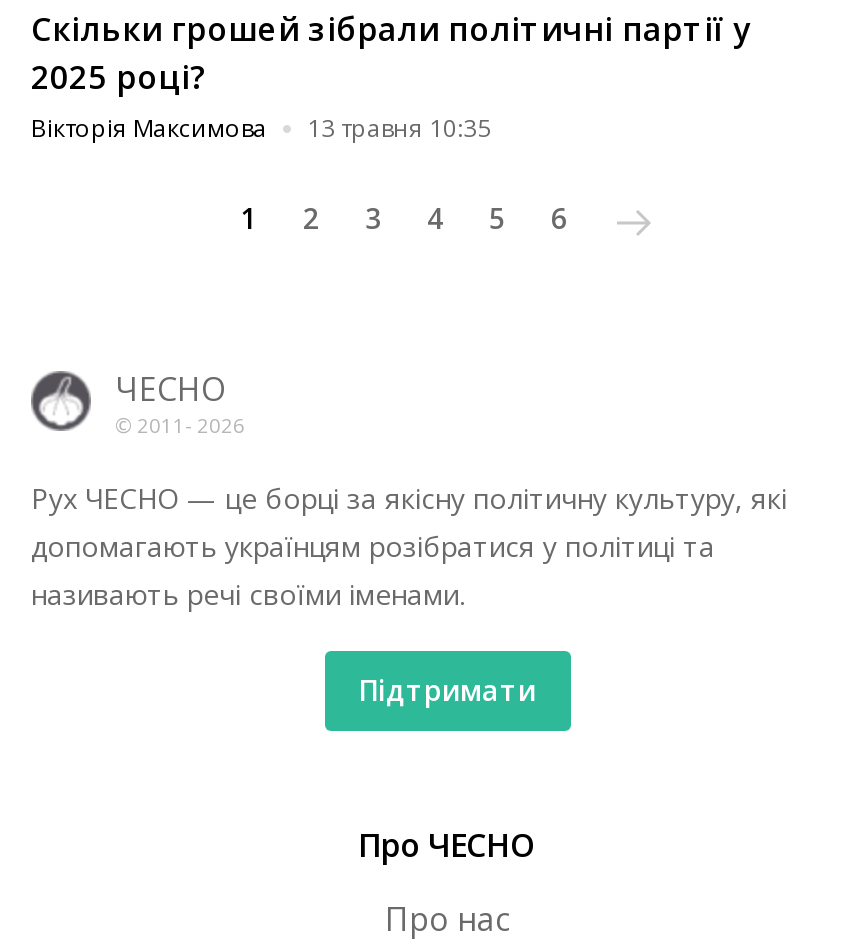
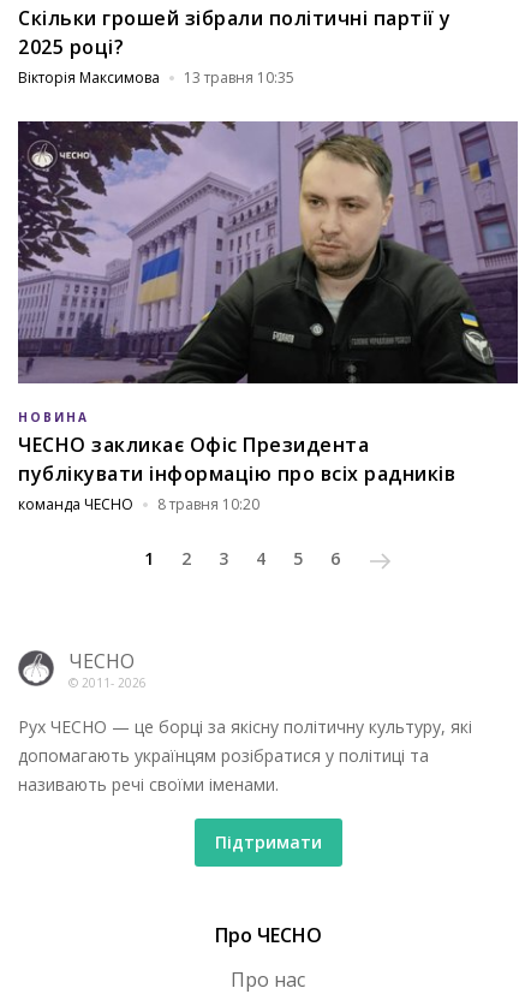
none -> [17,120,519,515] [image] | НОВИНА | ЧЕСНО закликає Офіс Президента | публікувати інформацію про всіх радників | команда ЧЕСНО | 8 травня 10:20

